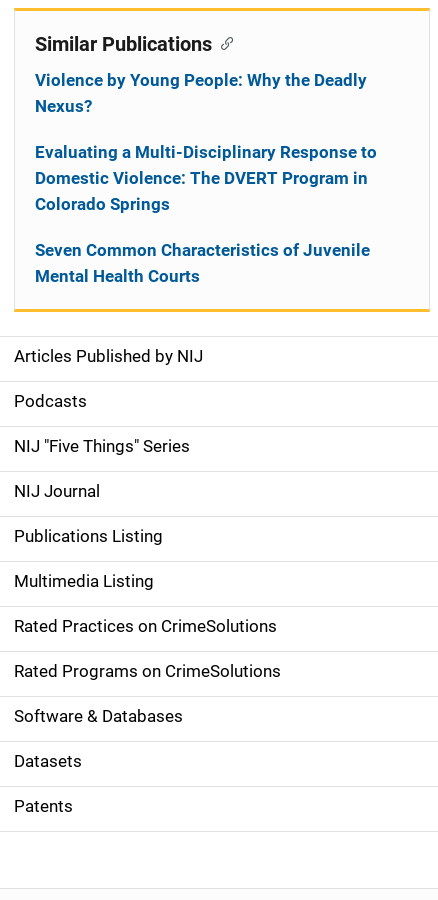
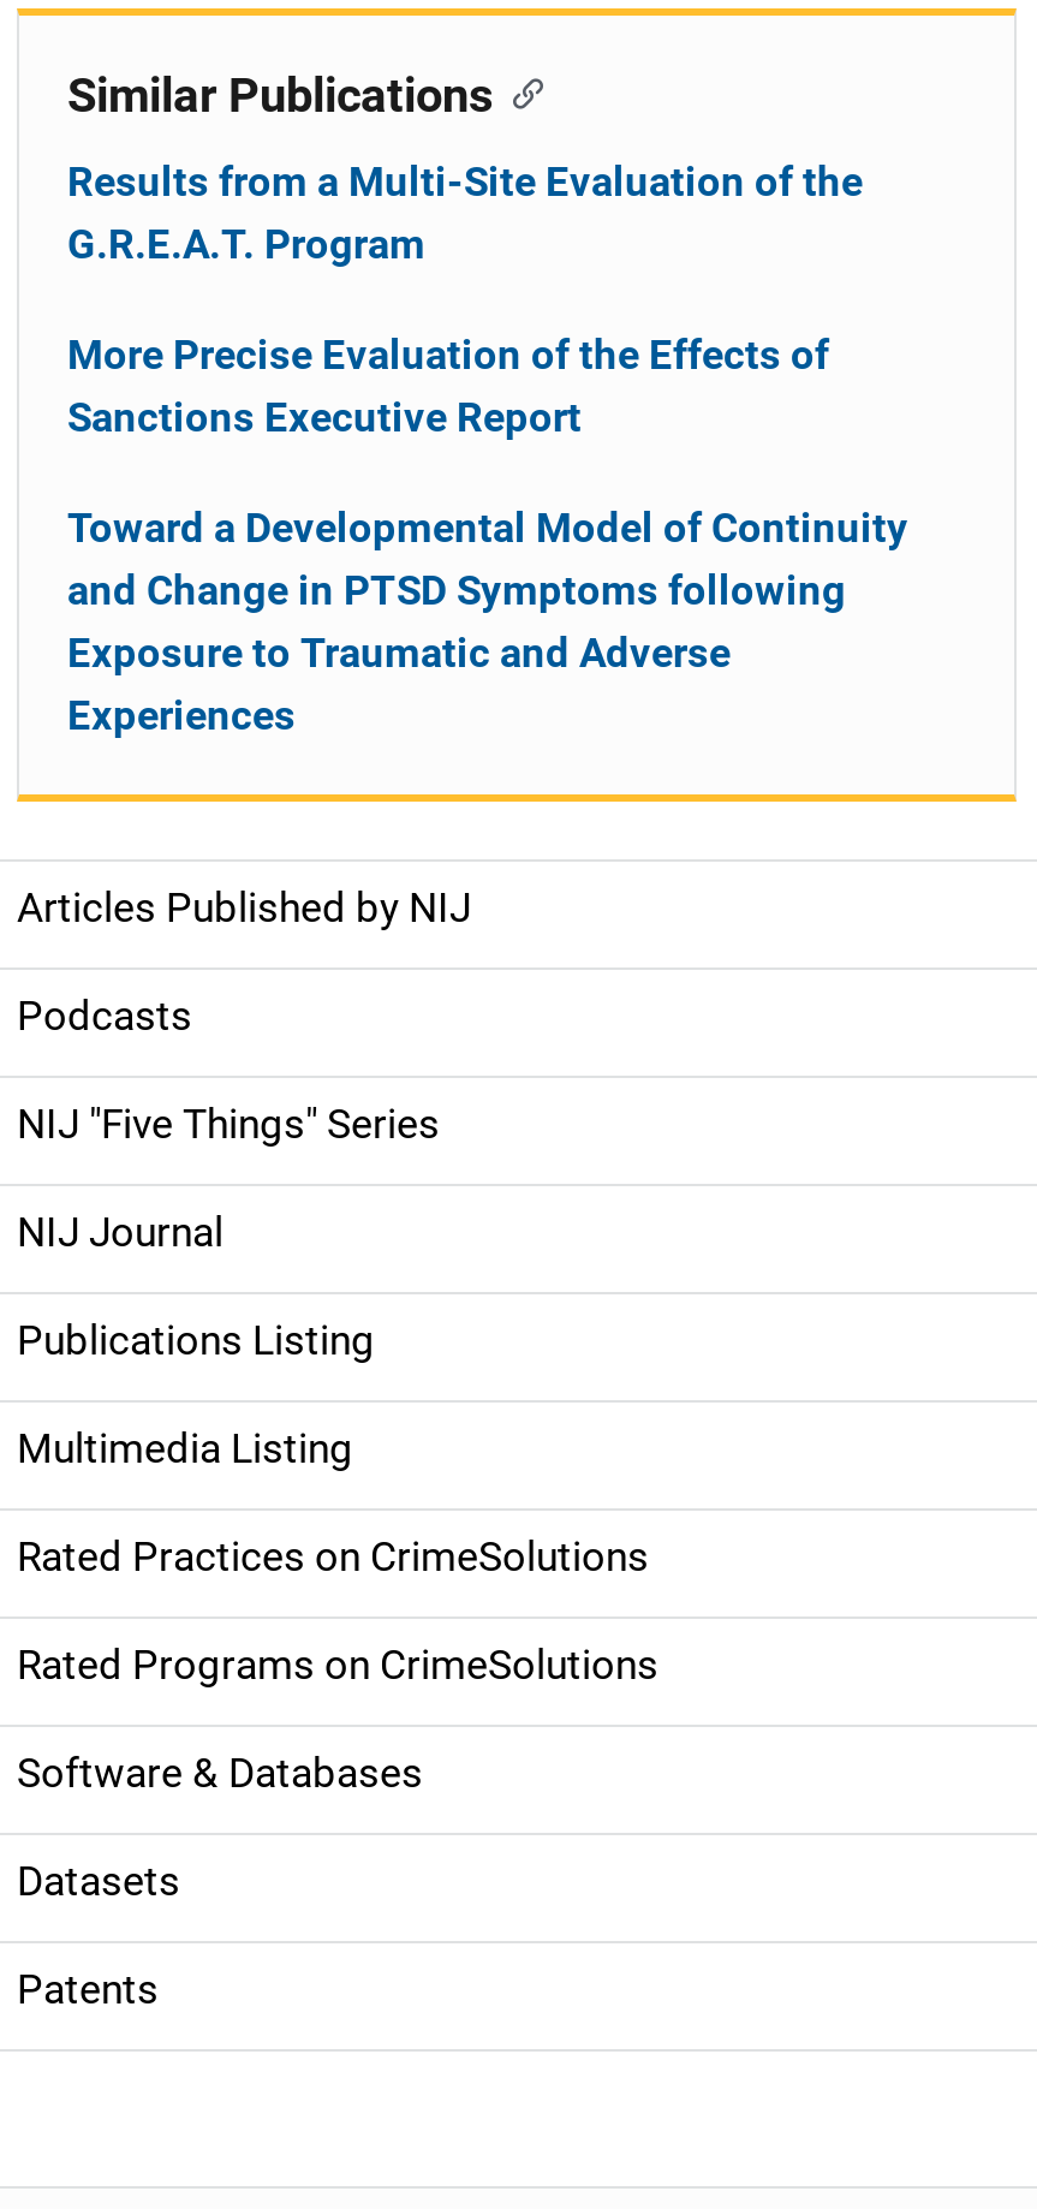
[35,70,367,116] Violence by Young People: Why the Deadly | Nexus? -> [67,157,863,268] Results from a Multi-Site Evaluation of the | G.R.E.A.T. Program
[35,142,377,214] Evaluating a Multi-Disciplinary Response to | Domestic Violence: The DVERT Program in | Colorado Springs -> [67,331,829,441] More Precise Evaluation of the Effects of | Sanctions Executive Report
[35,240,370,286] Seven Common Characteristics of Juvenile | Mental Health Courts -> [67,504,908,739] Toward a Developmental Model of Continuity | and Change in PTSD Symptoms following | Exposure to Traumatic and Adverse | Experiences

